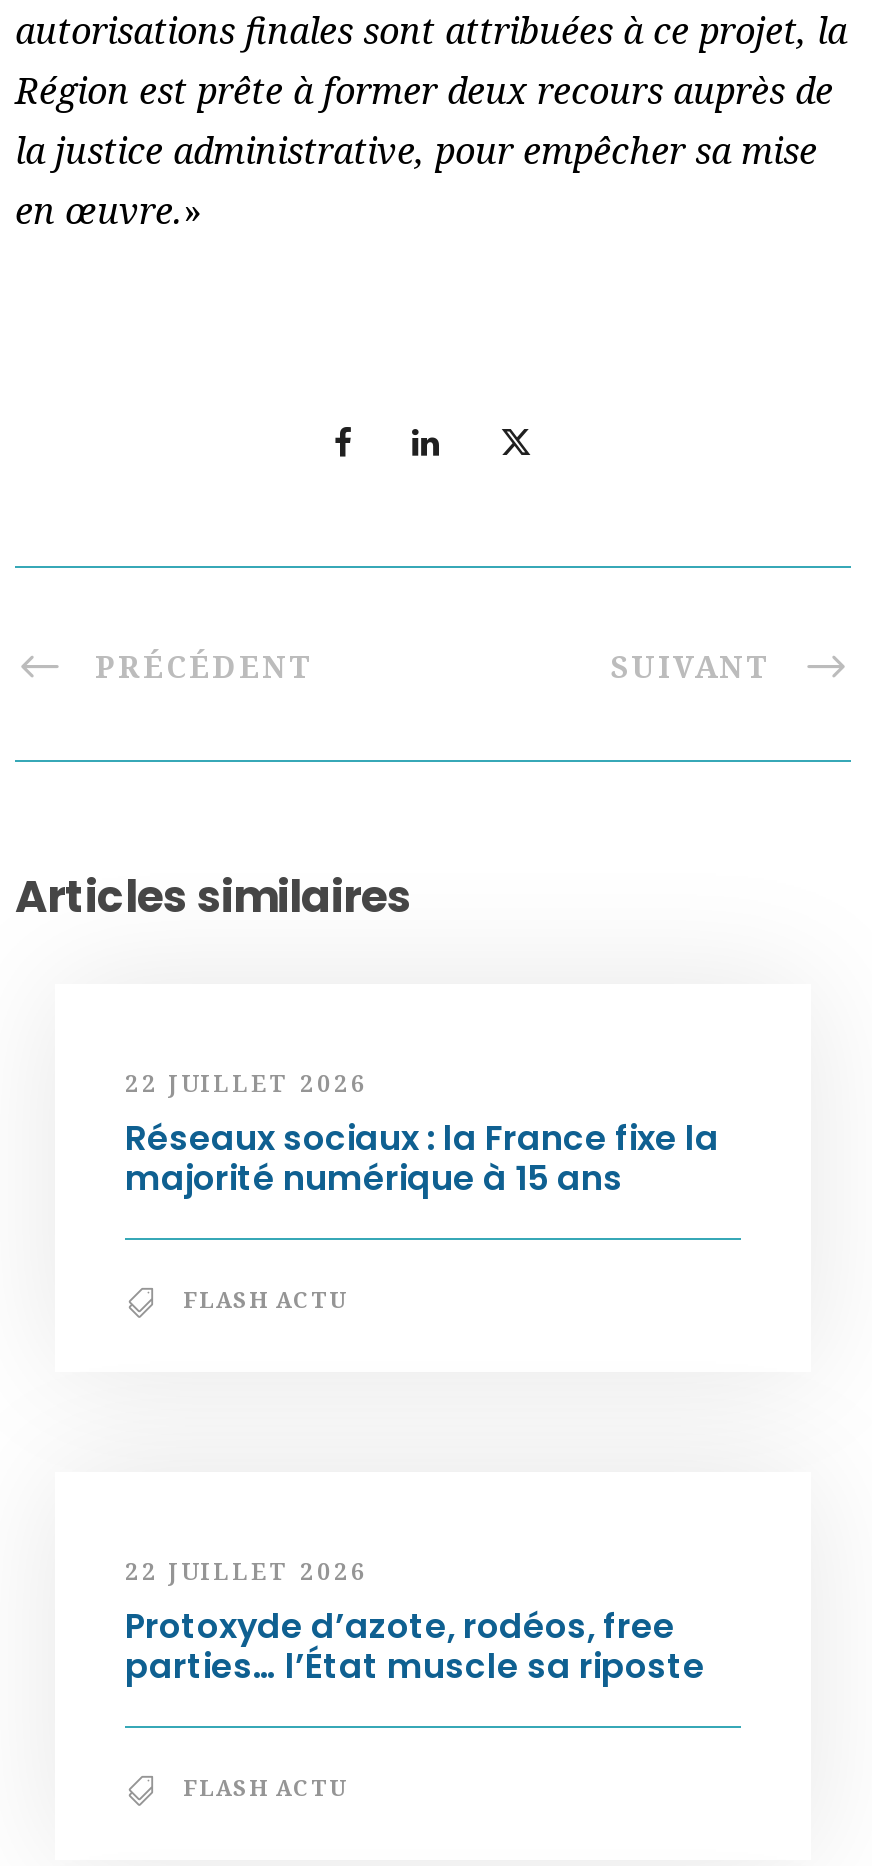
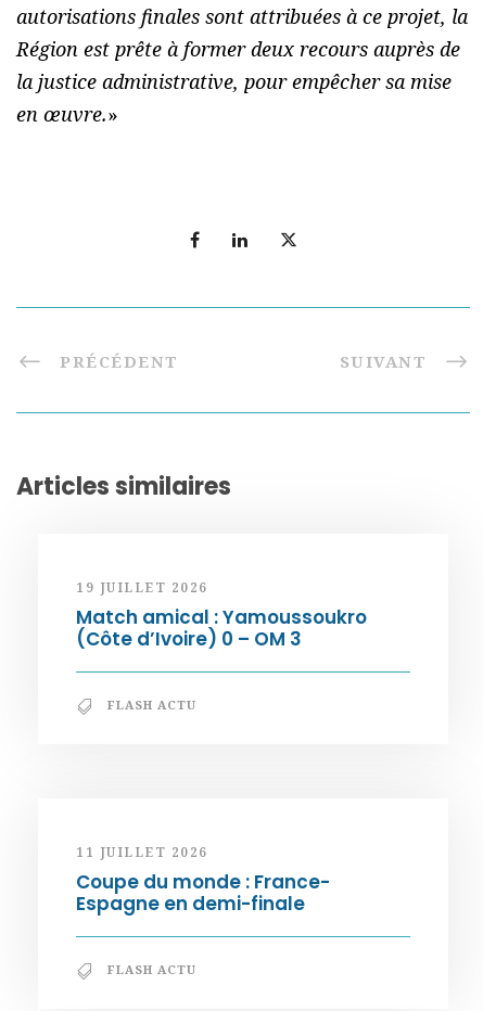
[125,1067,719,1203] 22 JUILLET 2026 | Réseaux sociaux : la France fixe la | majorité numérique à 15 ans -> [76,579,367,652] 19 JUILLET 2026 | Match amical : Yamoussoukro | (Côte d’Ivoire) 0 – OM 3
[125,1555,705,1691] 22 JUILLET 2026 | Protoxyde d’azote, rodéos, free | parties… l’État muscle sa riposte -> [76,843,330,917] 11 JUILLET 2026 | Coupe du monde : France- | Espagne en demi-finale

